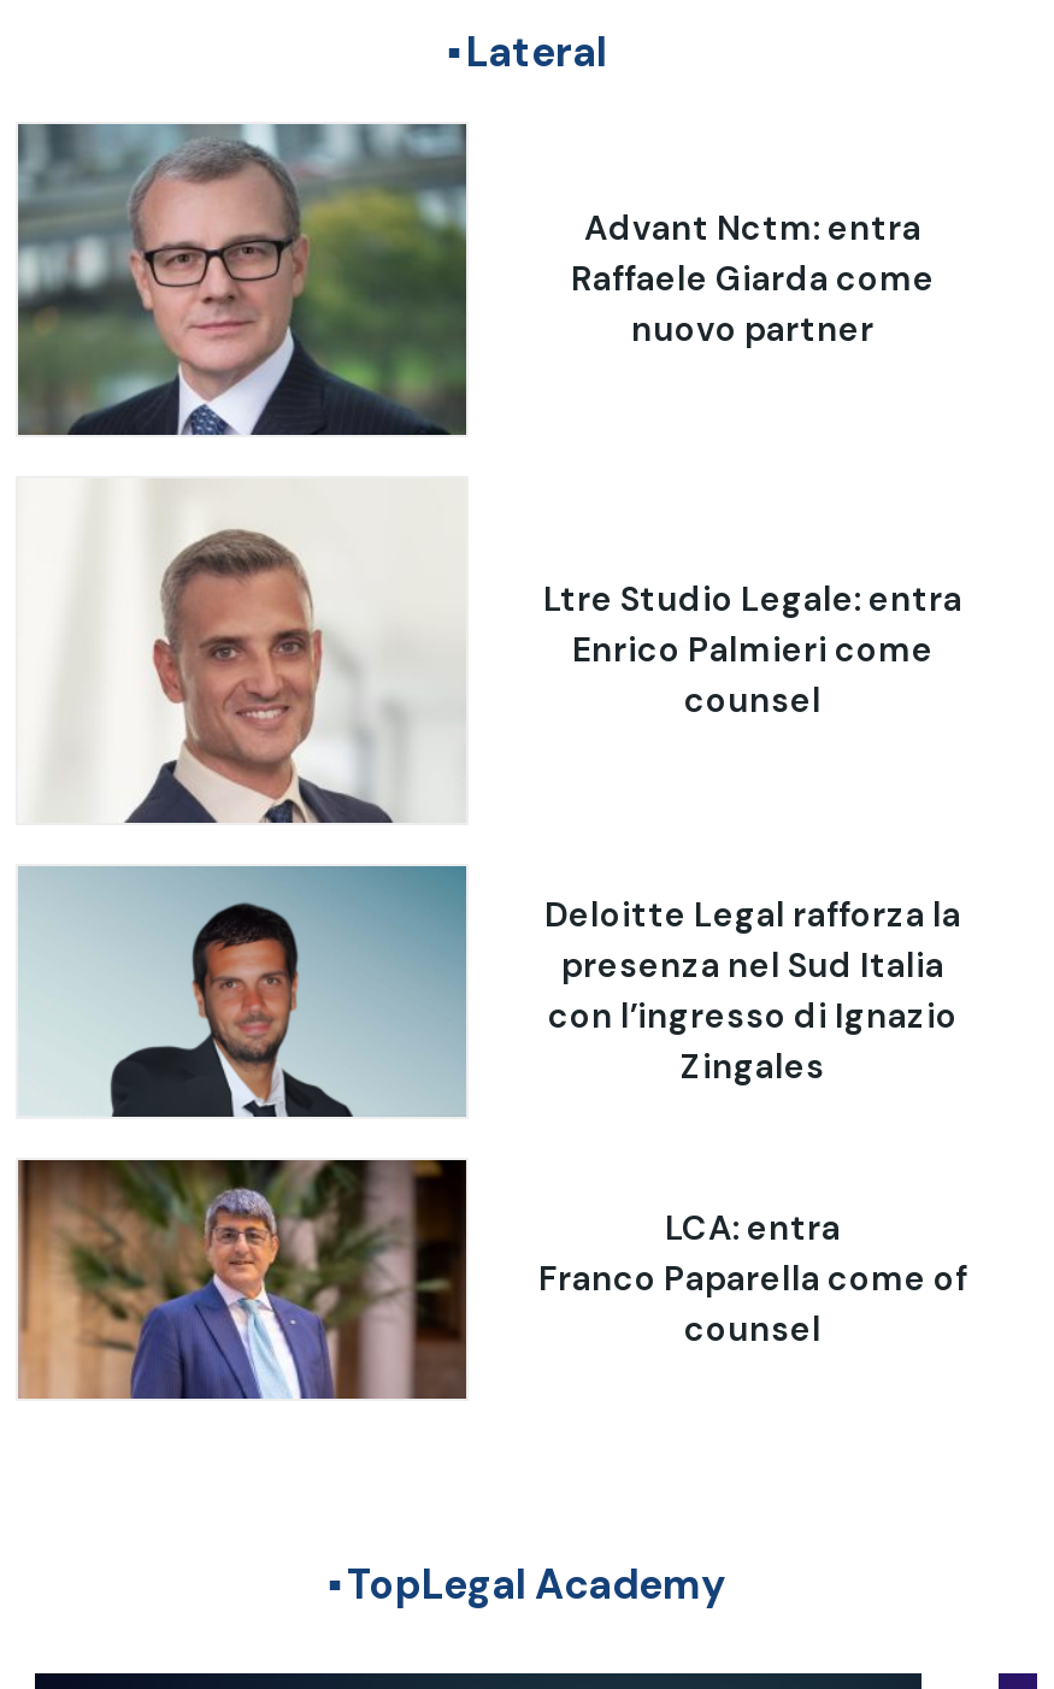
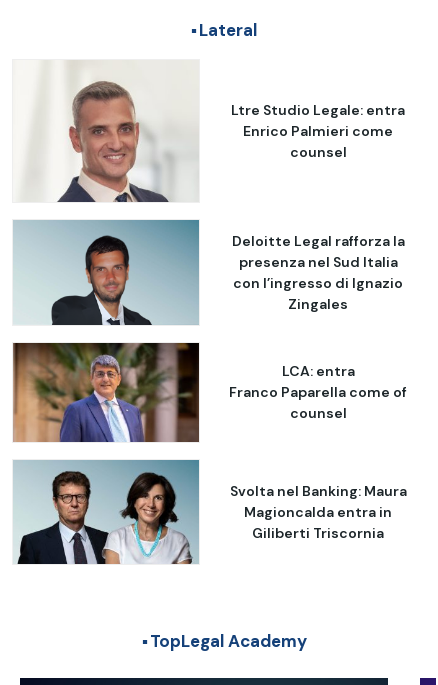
[16,122,469,437] [image] -> none
[571,205,935,350] Advant Nctm: entra | Raffaele Giarda come | nuovo partner -> none
moved [100,576,967,1350] -> [47,100,407,422]: [image] | Ltre Studio Legale: entra | Enrico Palmieri come | ... | Franco Paparella come of | counsel
none -> [13,459,406,566] [image] | Svolta nel Banking: Maura | Magioncalda entra in | Giliberti Triscornia

